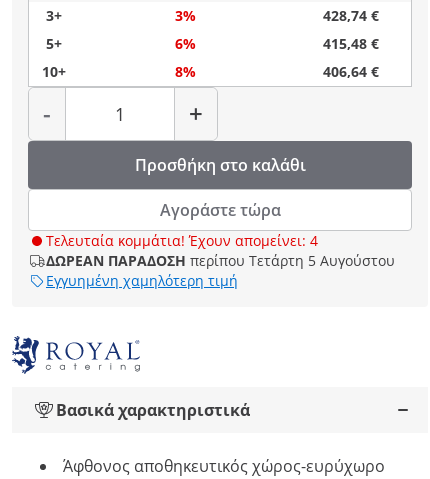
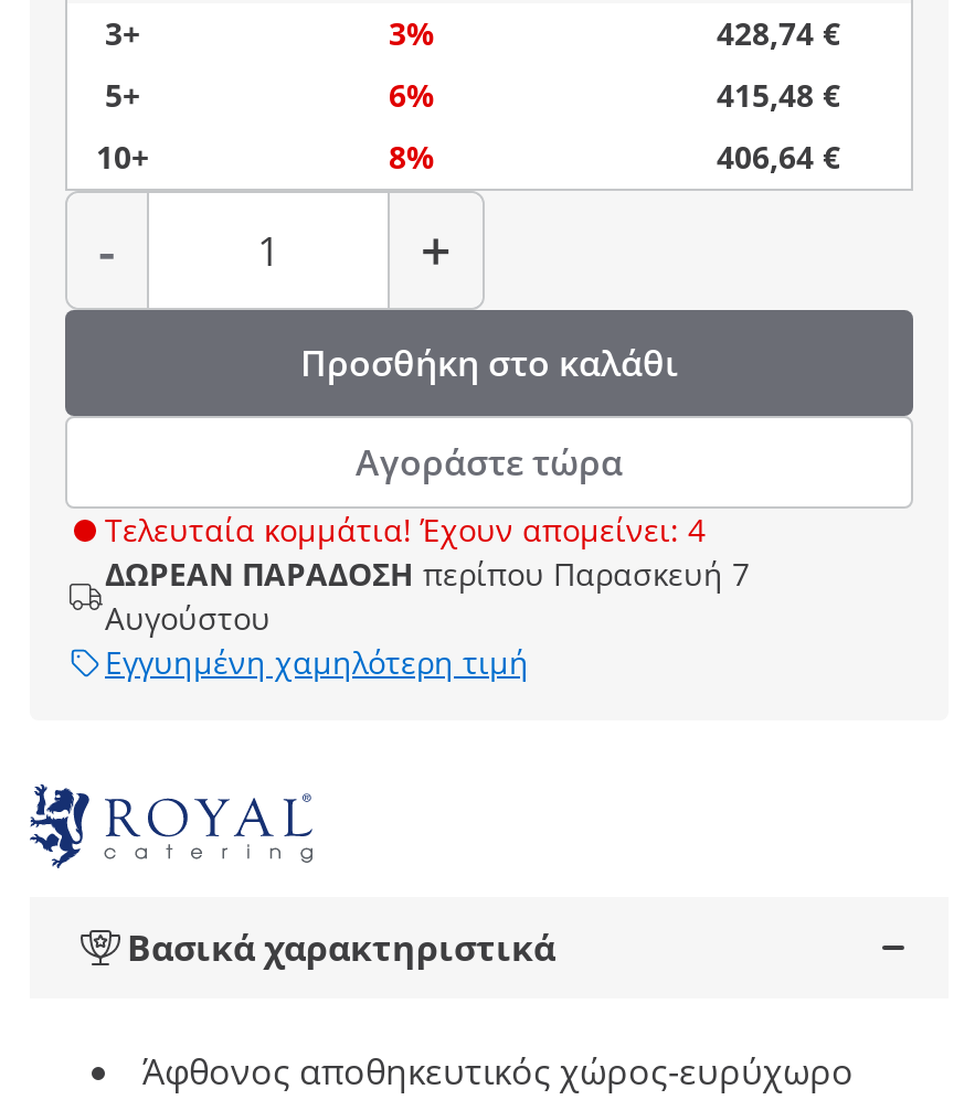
[46,251,395,270] ΔΩΡΕΑΝ ΠΑΡΑΔΟΣΗ περίπου Τετάρτη 5 Αυγούστου -> [105,553,750,639] ΔΩΡΕΑΝ ΠΑΡΑΔΟΣΗ περίπου Παρασκευή 7 | Αυγούστου

